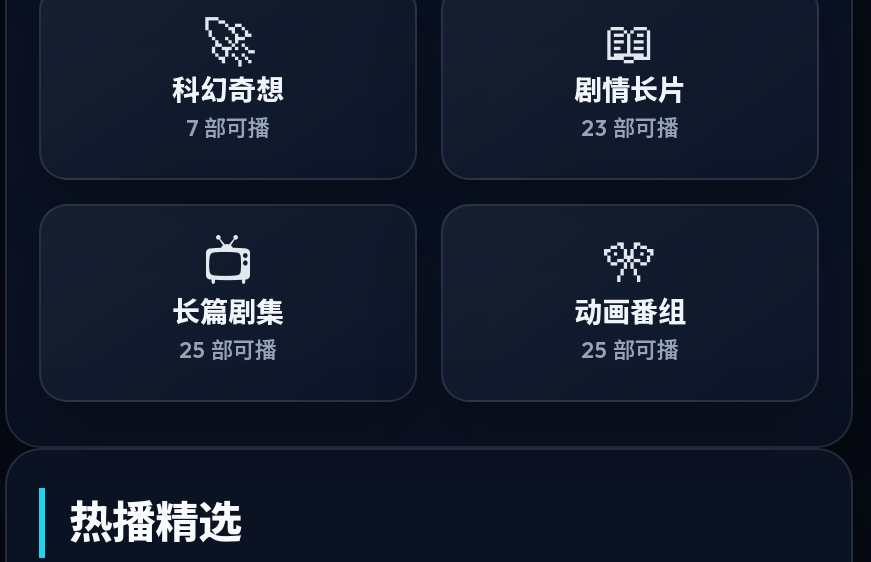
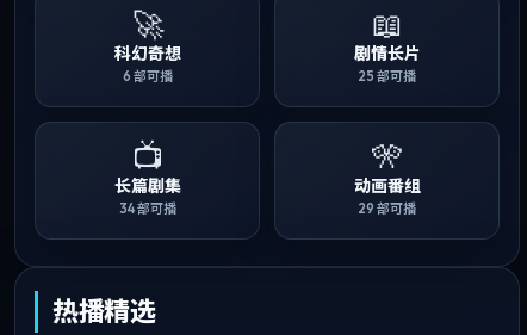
[186,115,270,143] 7部可播 -> [122,68,172,85] 6部可播
[581,115,679,143] 23部可播 -> [358,68,416,85] 25部可播
[179,337,277,365] 25部可播 -> [119,201,176,217] 34部可播
[581,337,679,365] 25部可播 -> [358,201,416,217] 29部可播

